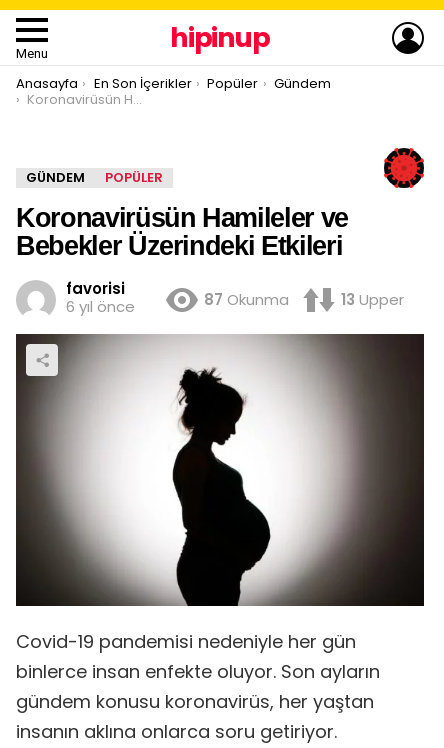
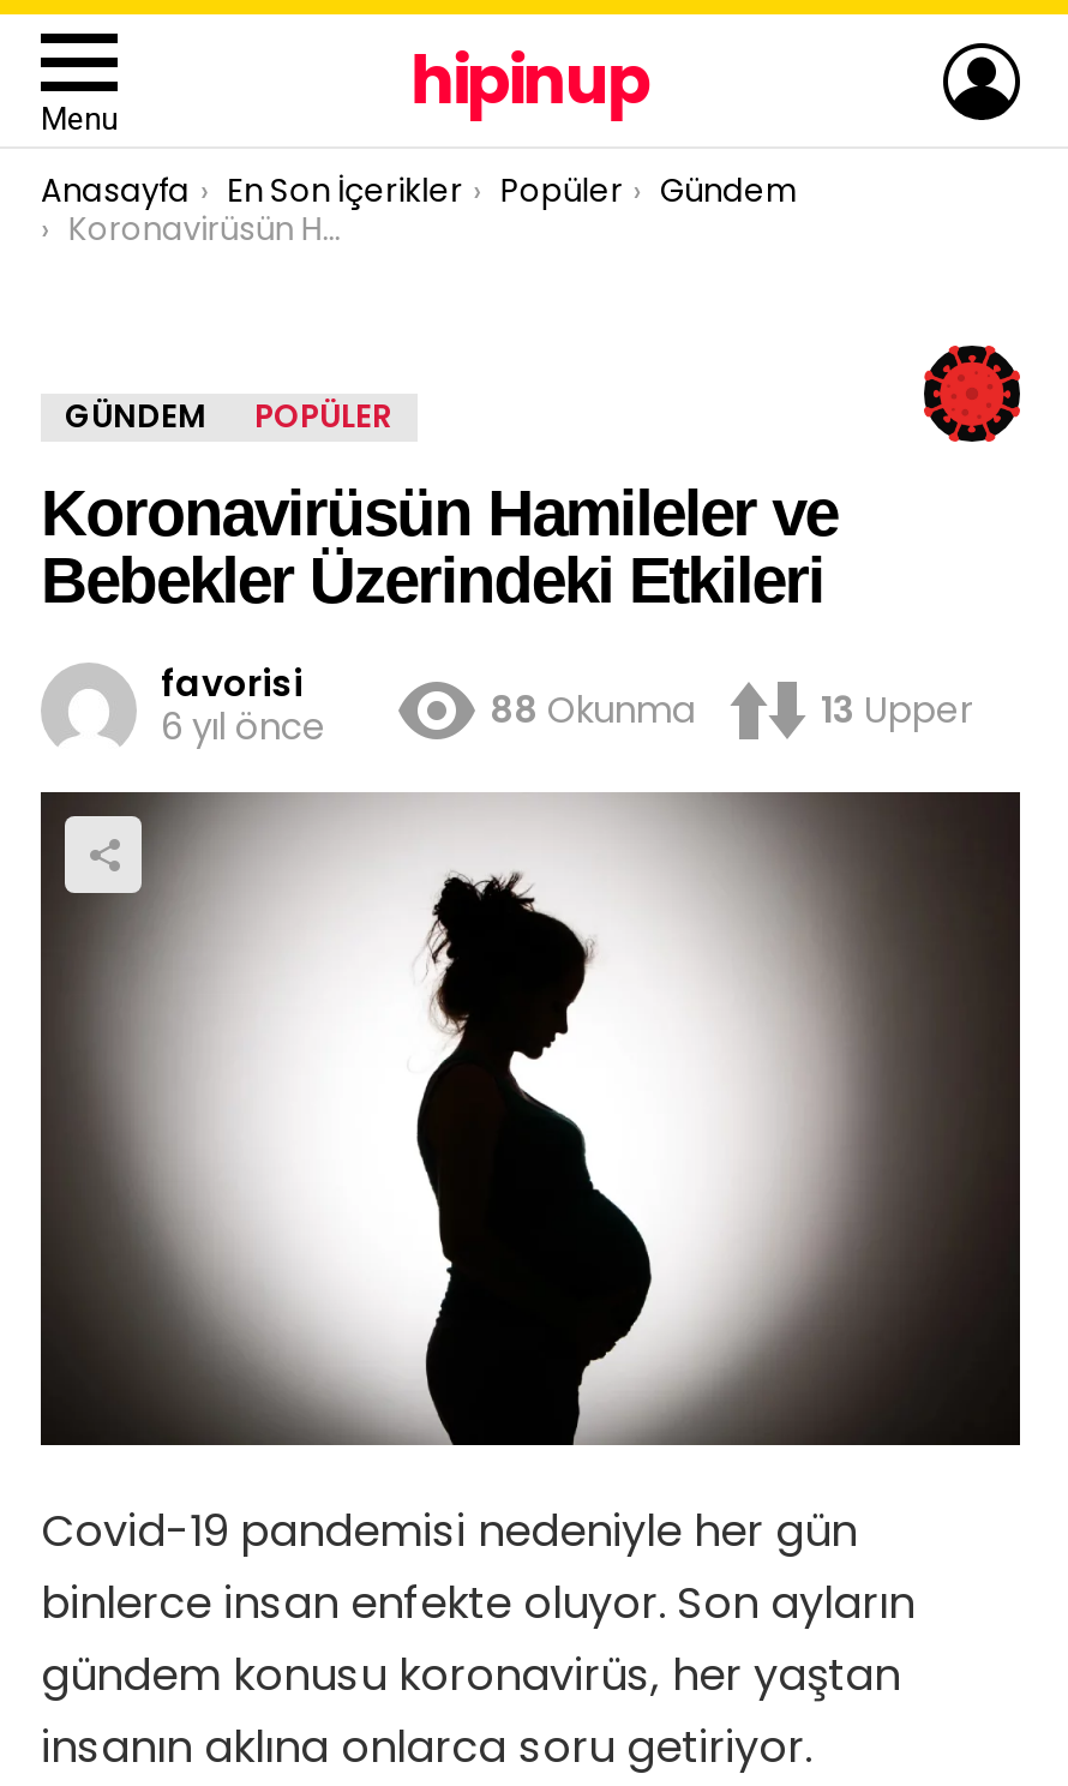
[204,289,289,310] 87 Okunma -> [490,685,696,735] 88 Okunma

